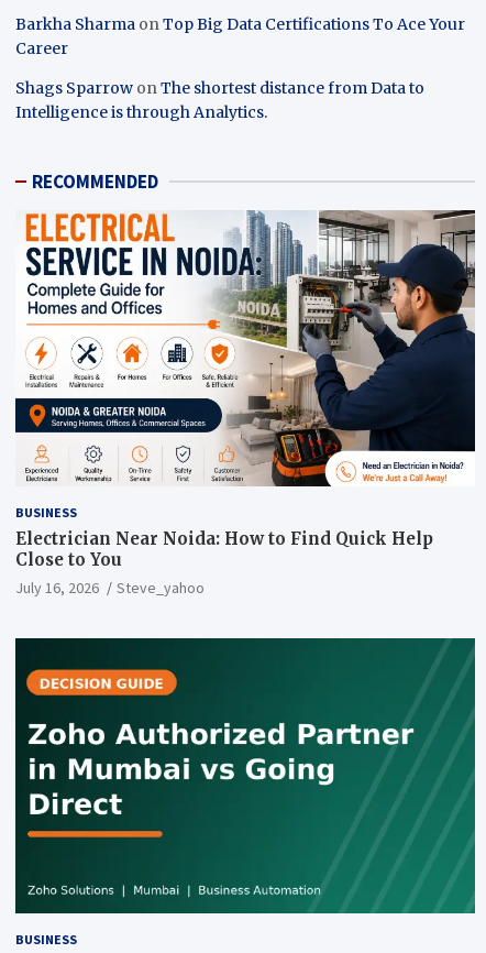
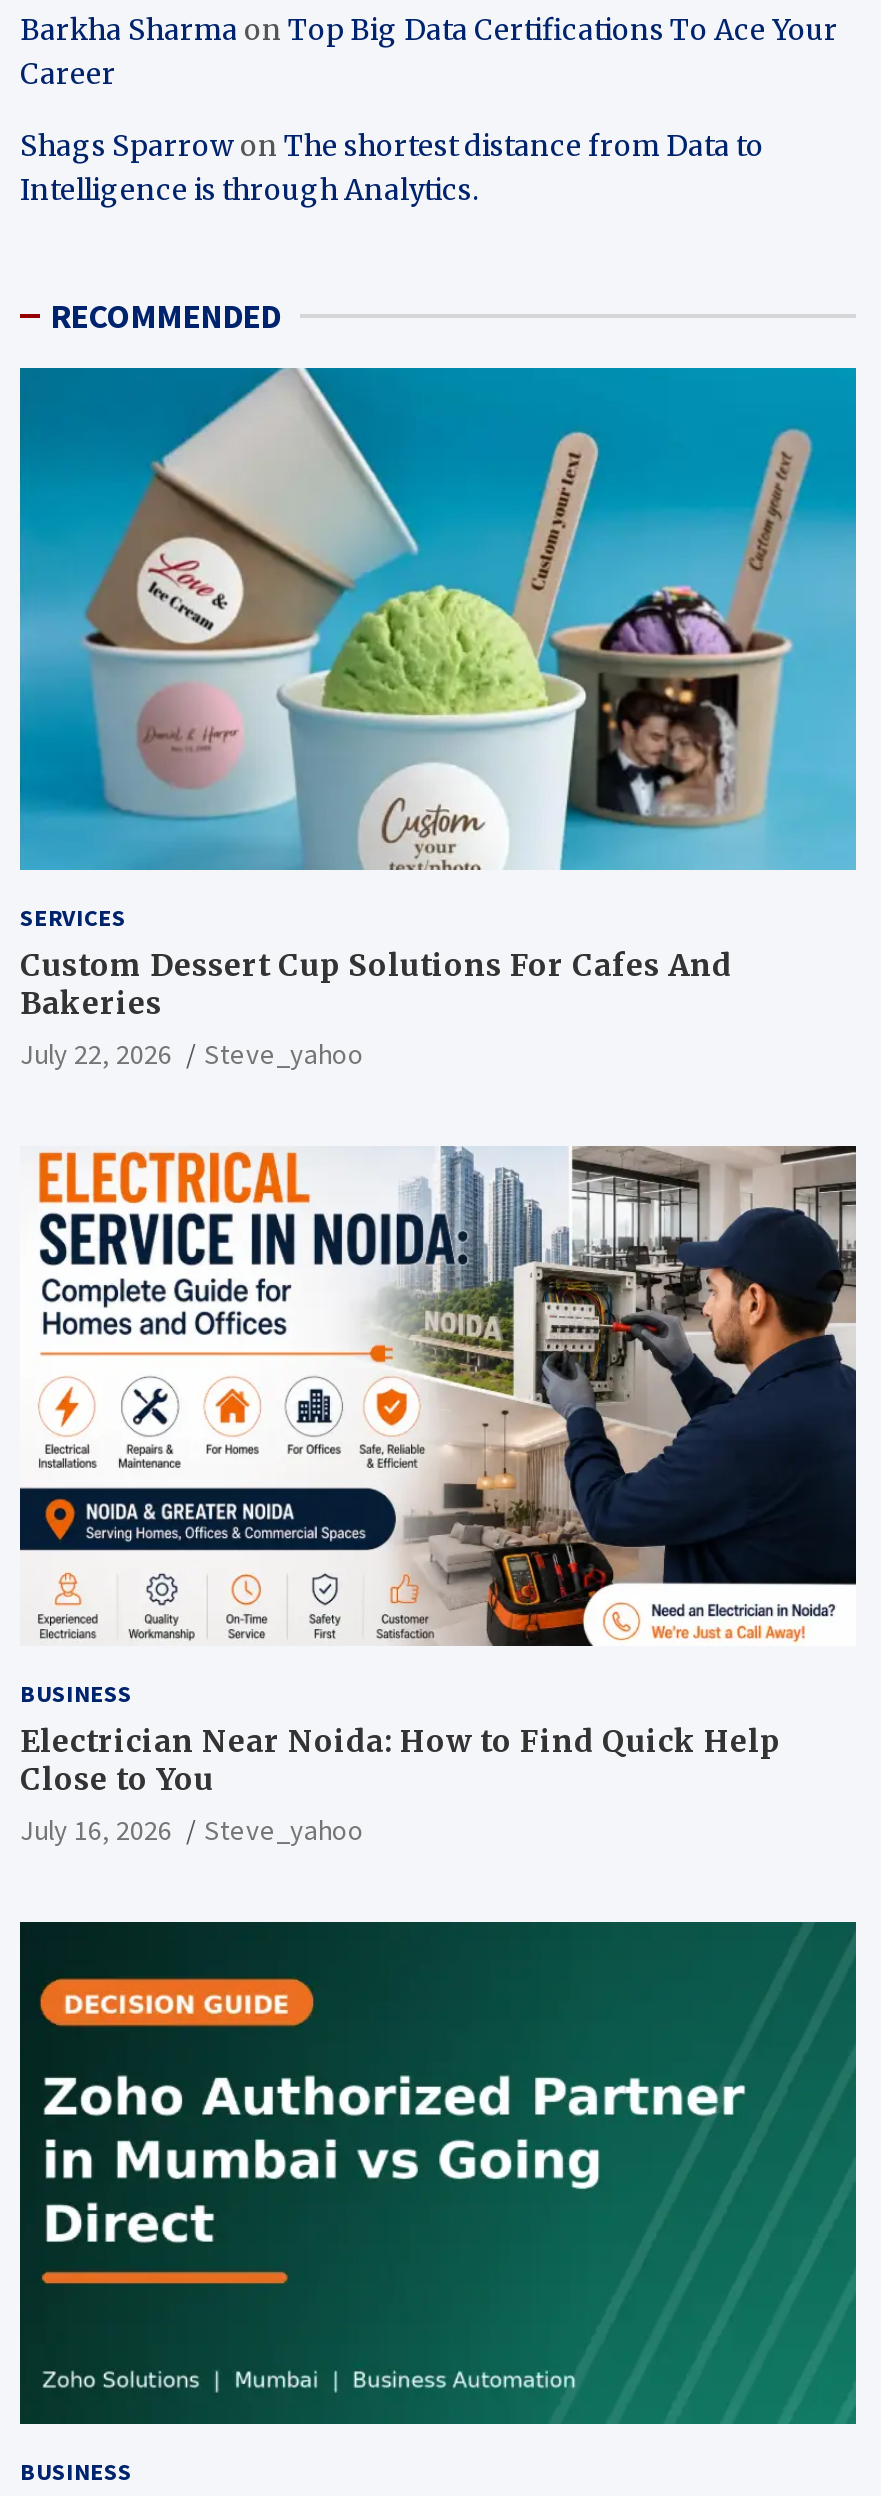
none -> [18,366,858,1071] [image] | SERVICES | Custom Dessert Cup Solutions For Cafes And | Bakeries | July 22, 2026 | Steve_yahoo

